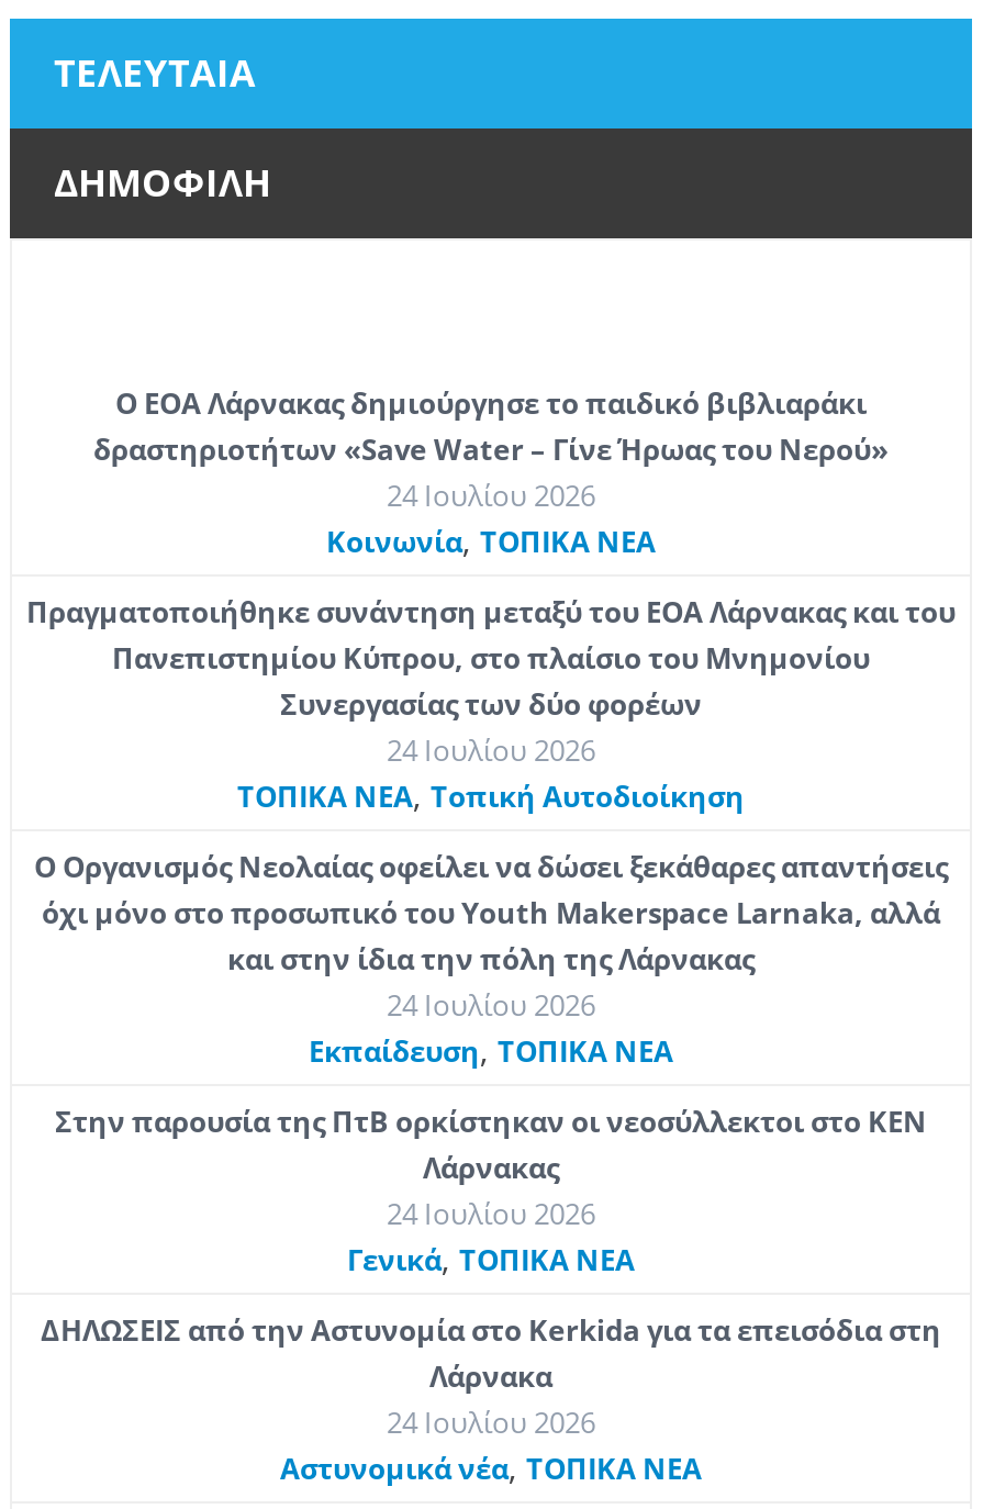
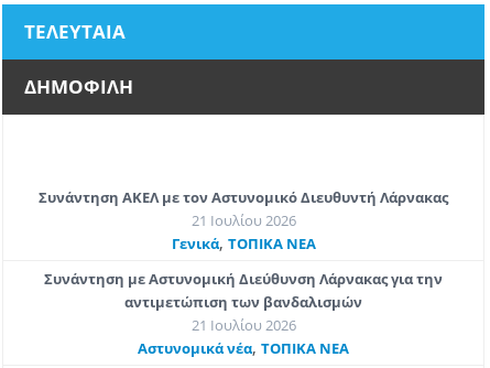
[26,383,956,1233] Ο ΕΟΑ Λάρνακας δημιούργησε το παιδικό βιβλιαράκι | δραστηριοτήτων «Save Water – Γίνε Ήρωας του Νερού» | 24 Ιουλίου 2026 | Κοινωνία, ΤΟΠΙΚΑ ΝΕΑ | Πραγματοποιήθηκε συνάντηση μεταξύ του ΕΟΑ Λάρνακας και του | Πανεπιστημίου Κύπρου, στο πλαίσιο του Μνημονίου | Συνεργασίας των δύο φορέων | 24 Ιουλίου 2026 | ΤΟΠΙΚΑ ΝΕΑ, Τοπική Αυτοδιοίκηση | Ο Οργανισμός Νεολαίας οφείλει να δώσει ξεκάθαρες απαντήσεις | όχι μόνο στο προσωπικό του Youth Makerspace Larnaka, αλλά | και στην ίδια την πόλη της Λάρνακας | 24 Ιουλίου 2026 | Εκπαίδευση, ΤΟΠΙΚΑ ΝΕΑ | Στην παρουσία της ΠτΒ ορκίστηκαν οι νεοσύλλεκτοι στο ΚΕΝ | Λάρνακας | 24 Ιουλίου 2026 -> [39,187,448,230] Συνάντηση ΑΚΕΛ με τον Αστυνομικό Διευθυντή Λάρνακας | 21 Ιουλίου 2026
[41,1310,941,1441] ΔΗΛΩΣΕΙΣ από την Αστυνομία στο Kerkida για τα επεισόδια στη | Λάρνακα | 24 Ιουλίου 2026 -> [44,269,443,335] Συνάντηση με Αστυνομική Διεύθυνση Λάρνακας για την | αντιμετώπιση των βανδαλισμών | 21 Ιουλίου 2026

